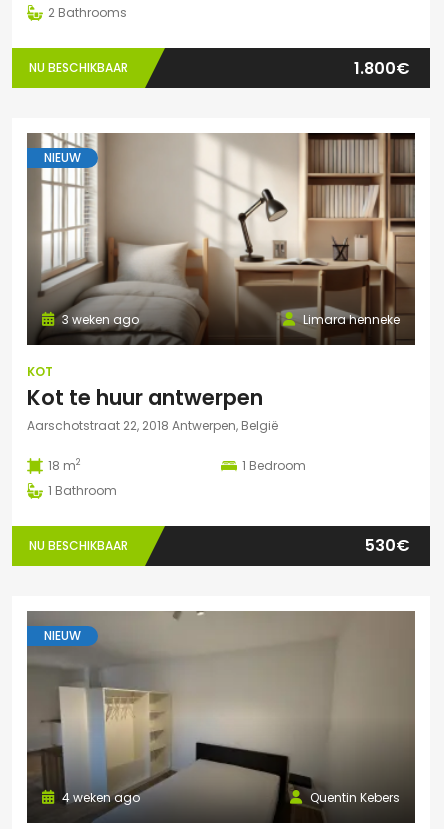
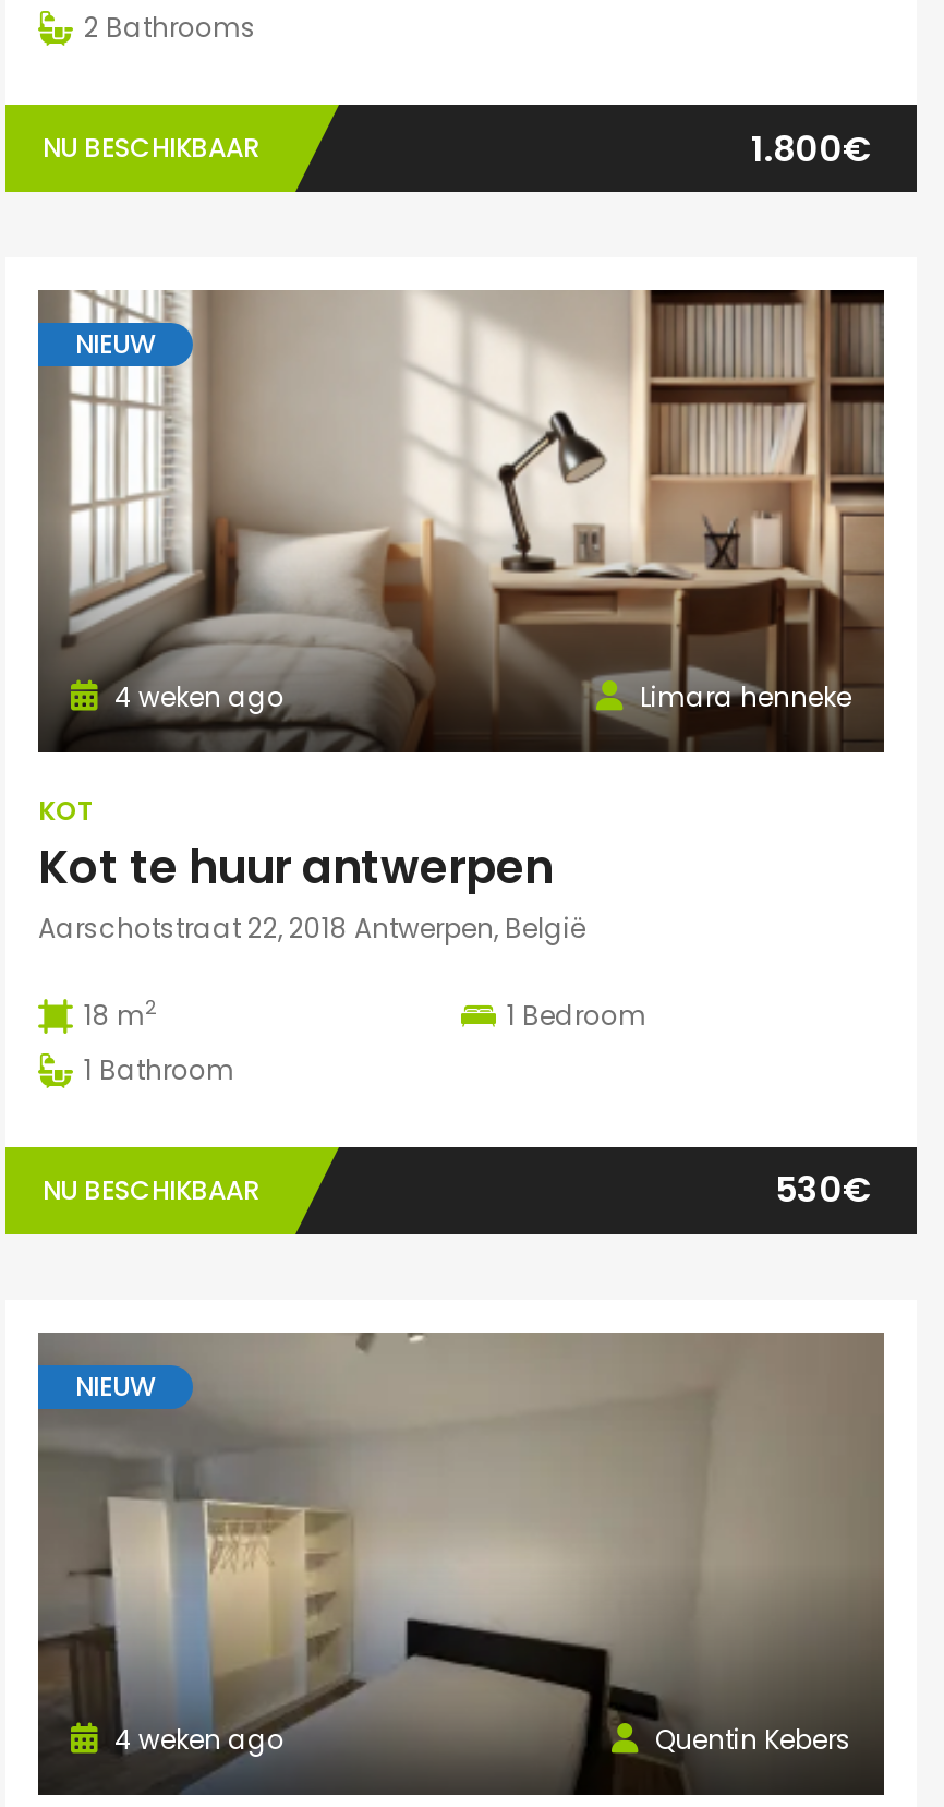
[59,311,139,328] 3 weken ago -> [108,678,285,715] 4 weken ago

